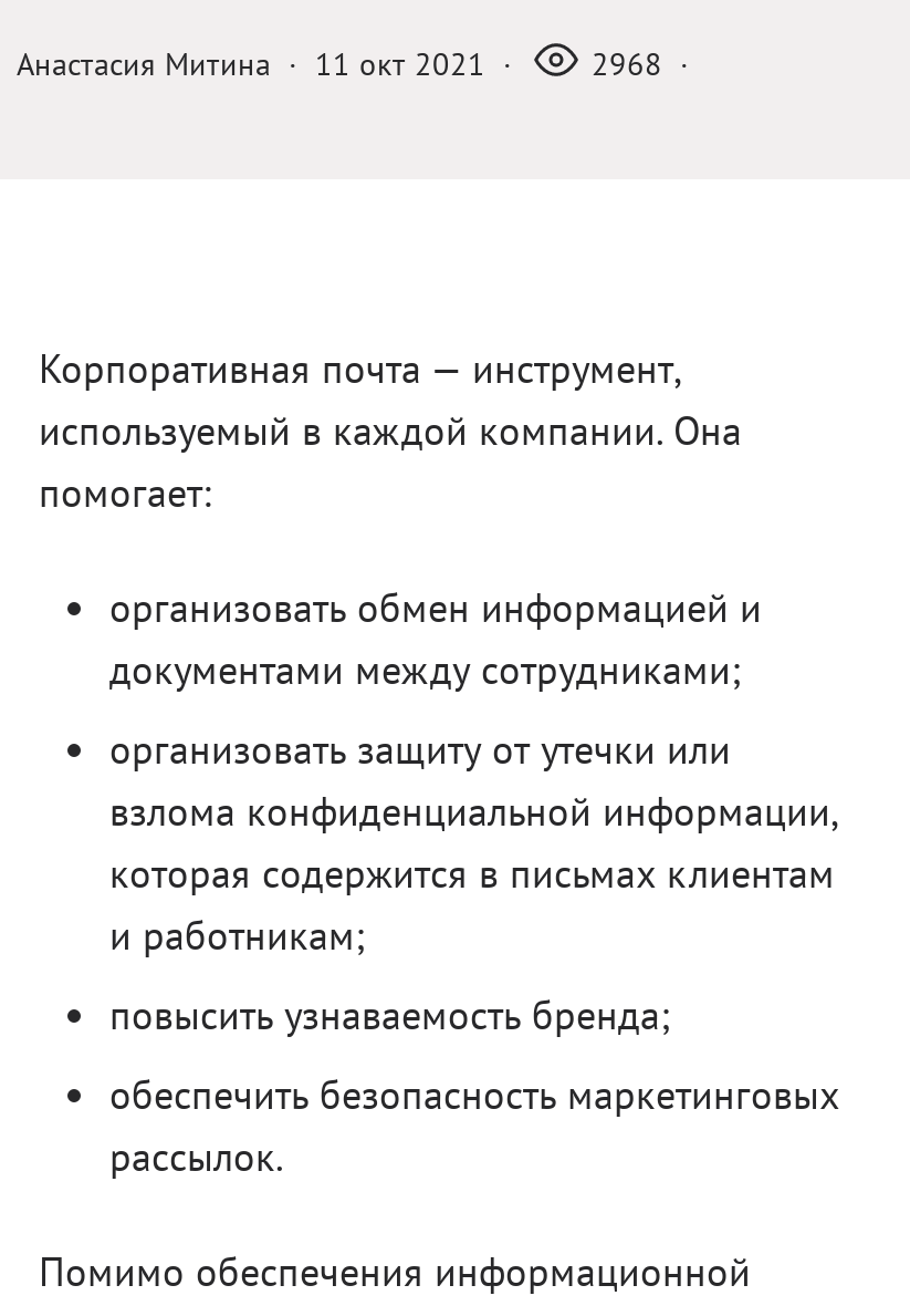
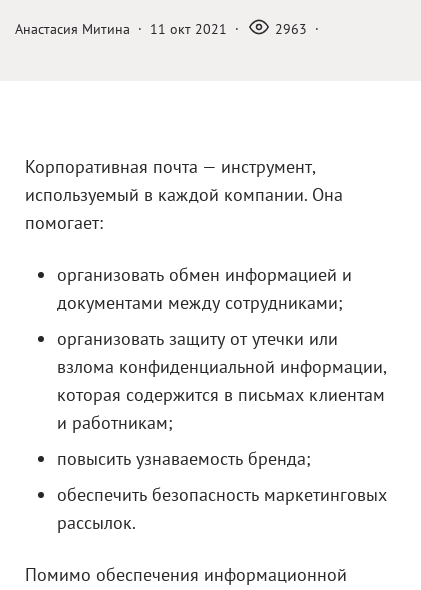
[17,44,689,84] Анастасия Митина · 11 окт 2021 · 2968 · -> [15,20,319,38] Анастасия Митина · 11 окт 2021 · 2963 ·

